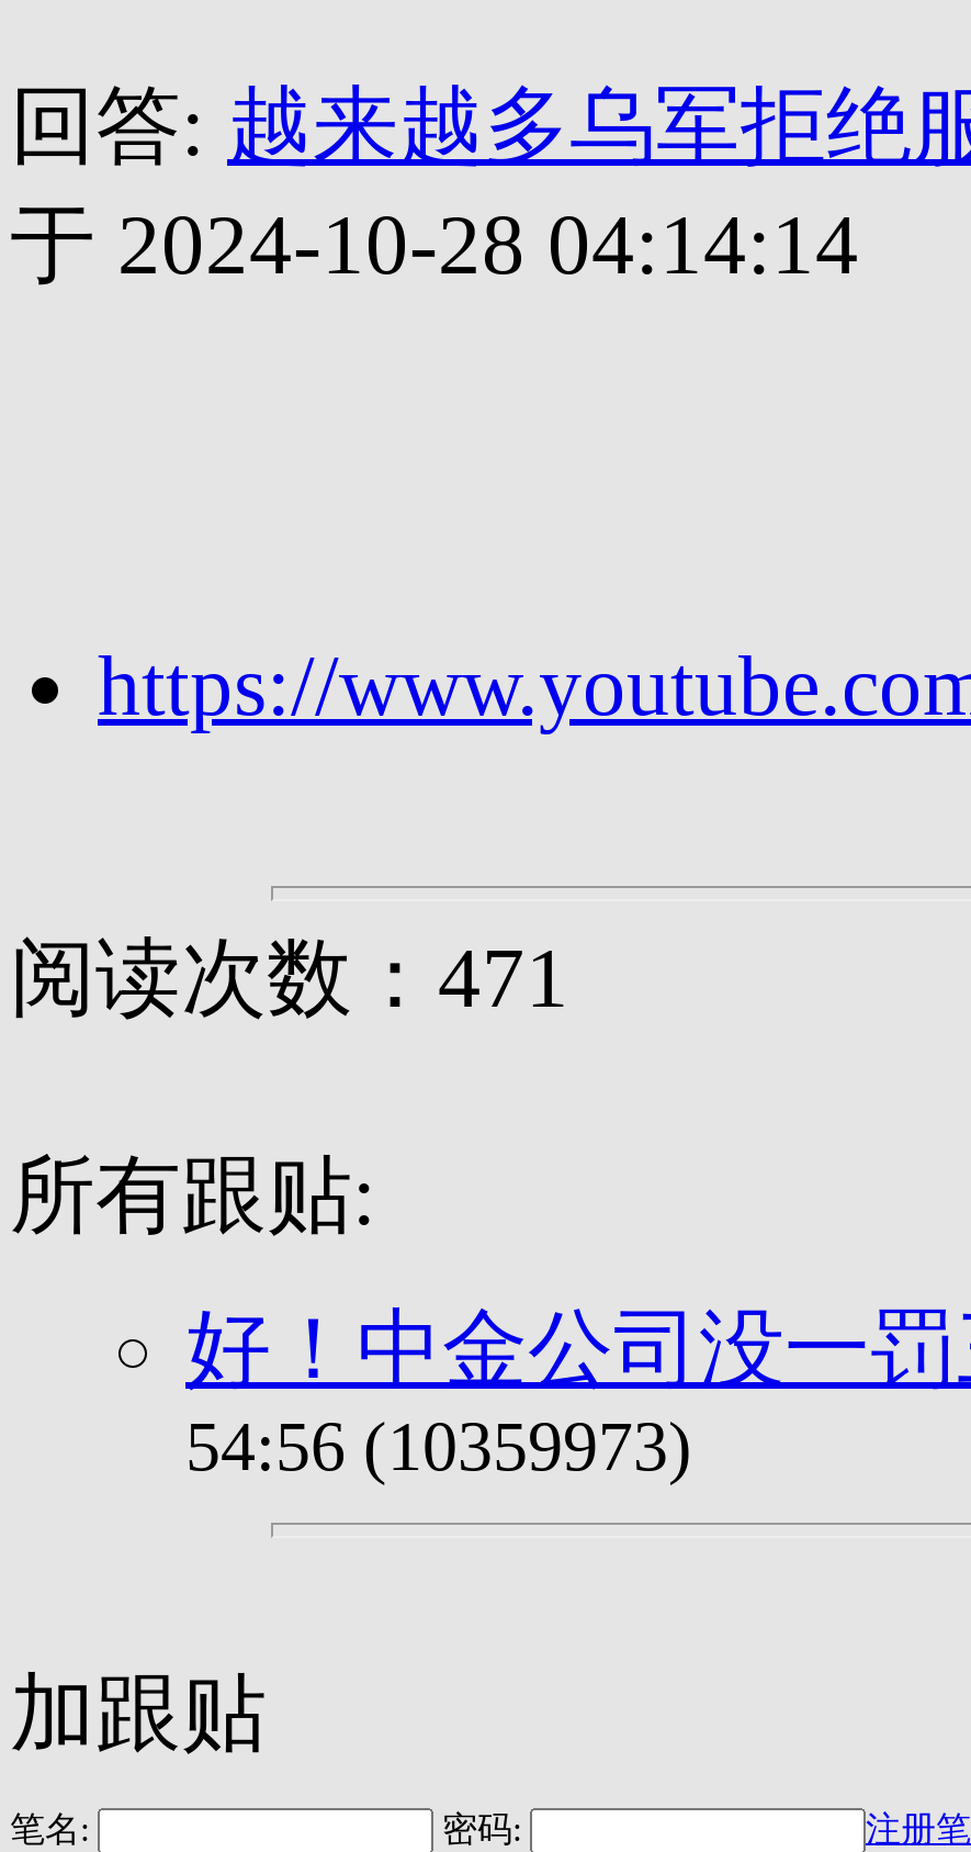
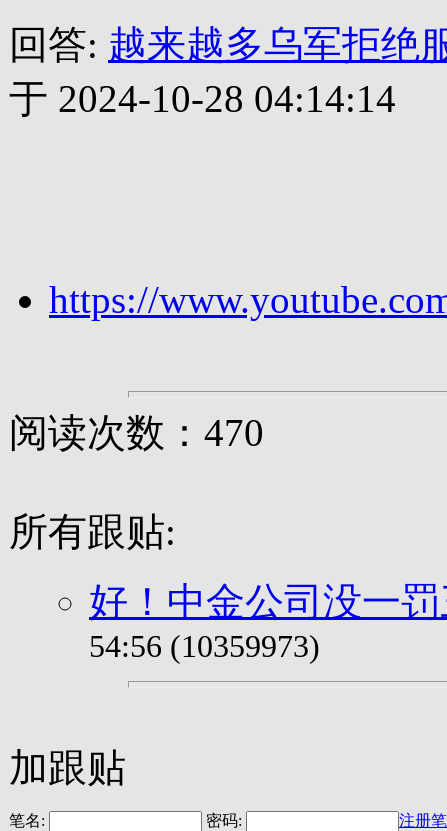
[10,930,569,1024] 阅读次数：471 -> [9,411,264,454] 阅读次数：470

